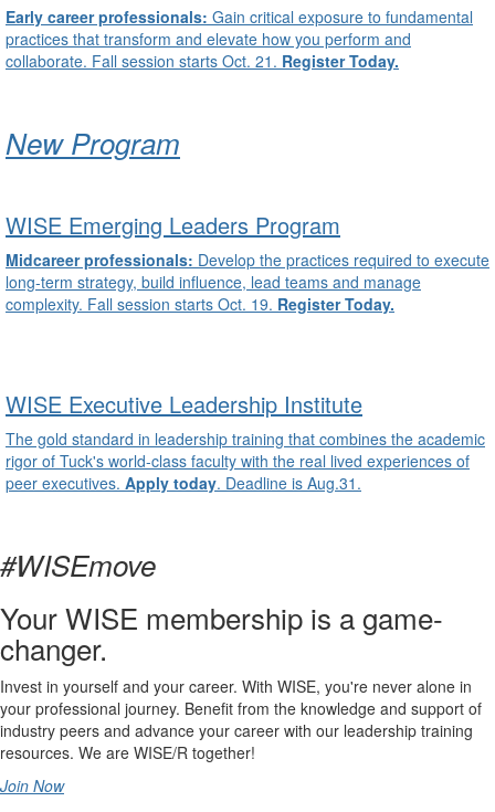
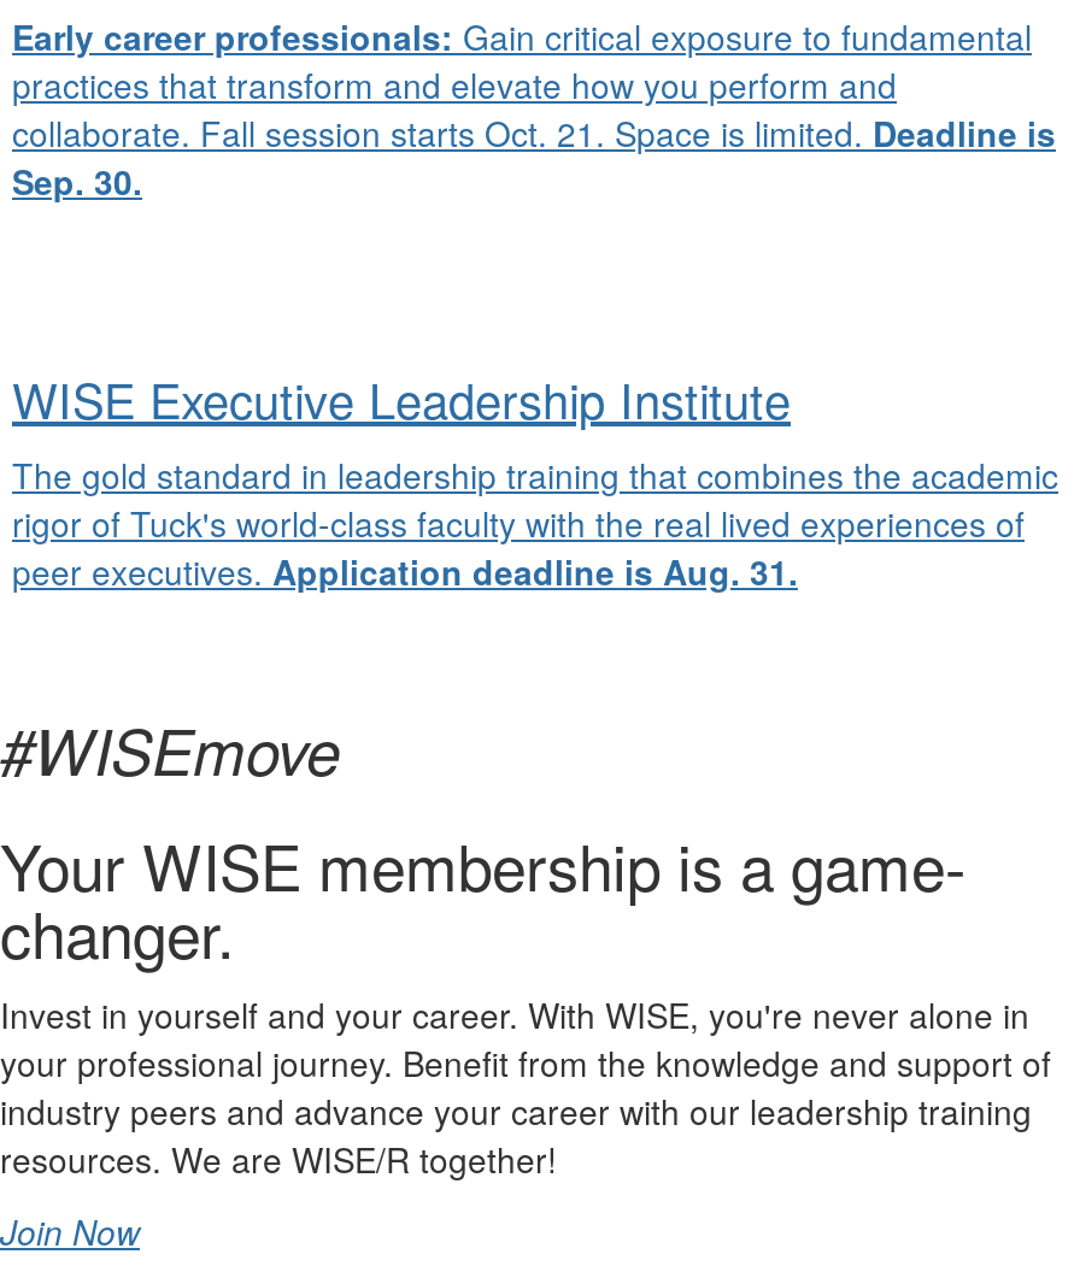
[6,49,489,314] collaborate. Fall session starts Oct. 21. Register Today. | New Program | WISE Emerging Leaders Program | Midcareer professionals: Develop the practices required to execute | long-term strategy, build influence, lead teams and manage | complexity. Fall session starts Oct. 19. Register Today. -> [12,107,1056,204] collaborate. Fall session starts Oct. 21. Space is limited. Deadline is | Sep. 30.
[6,471,361,493] peer executives. Apply today. Deadline is Aug.31. -> [12,546,798,594] peer executives. Application deadline is Aug. 31.

